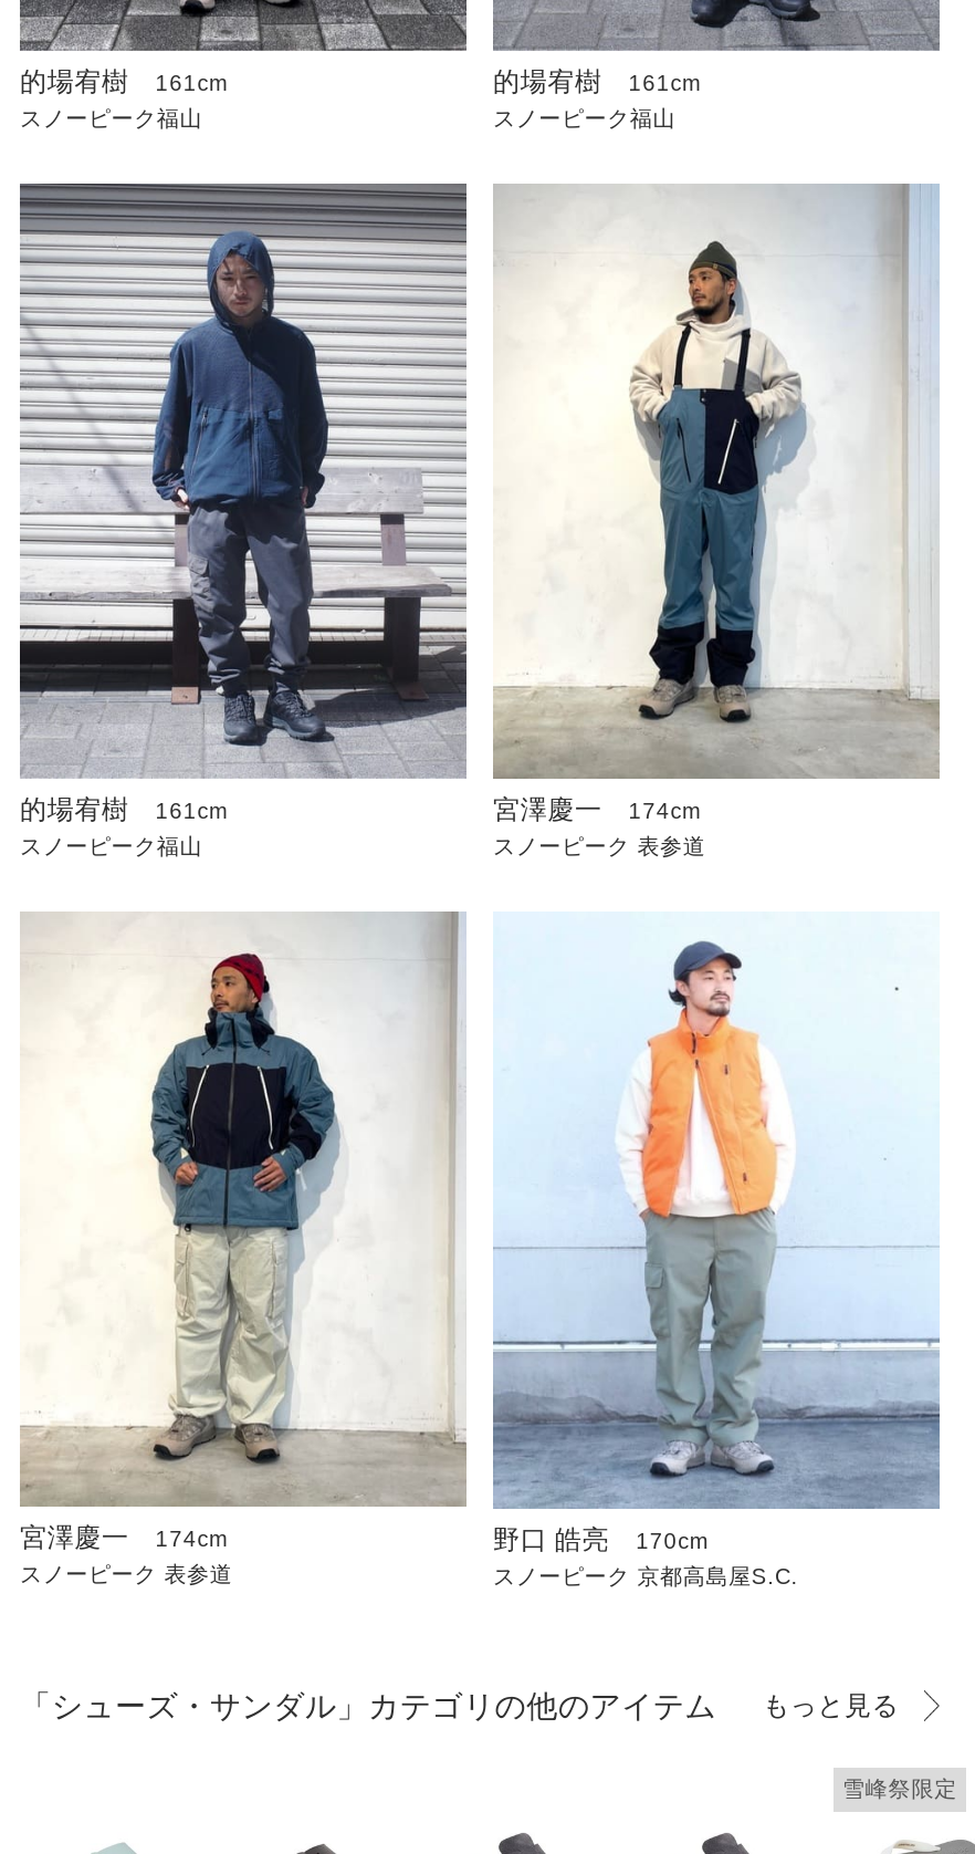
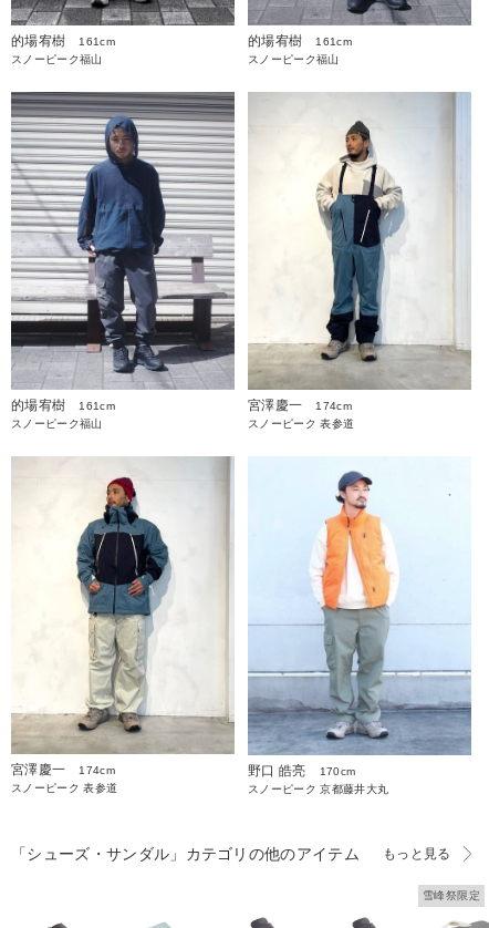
[493,1564,798,1588] スノーピーク 京都高島屋S.C. -> [248,783,389,795] スノーピーク 京都藤井大丸

